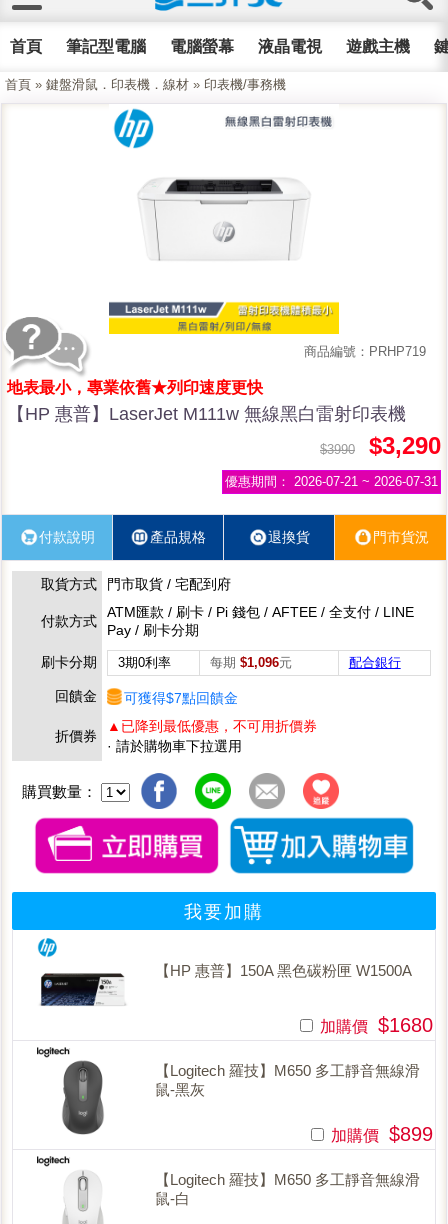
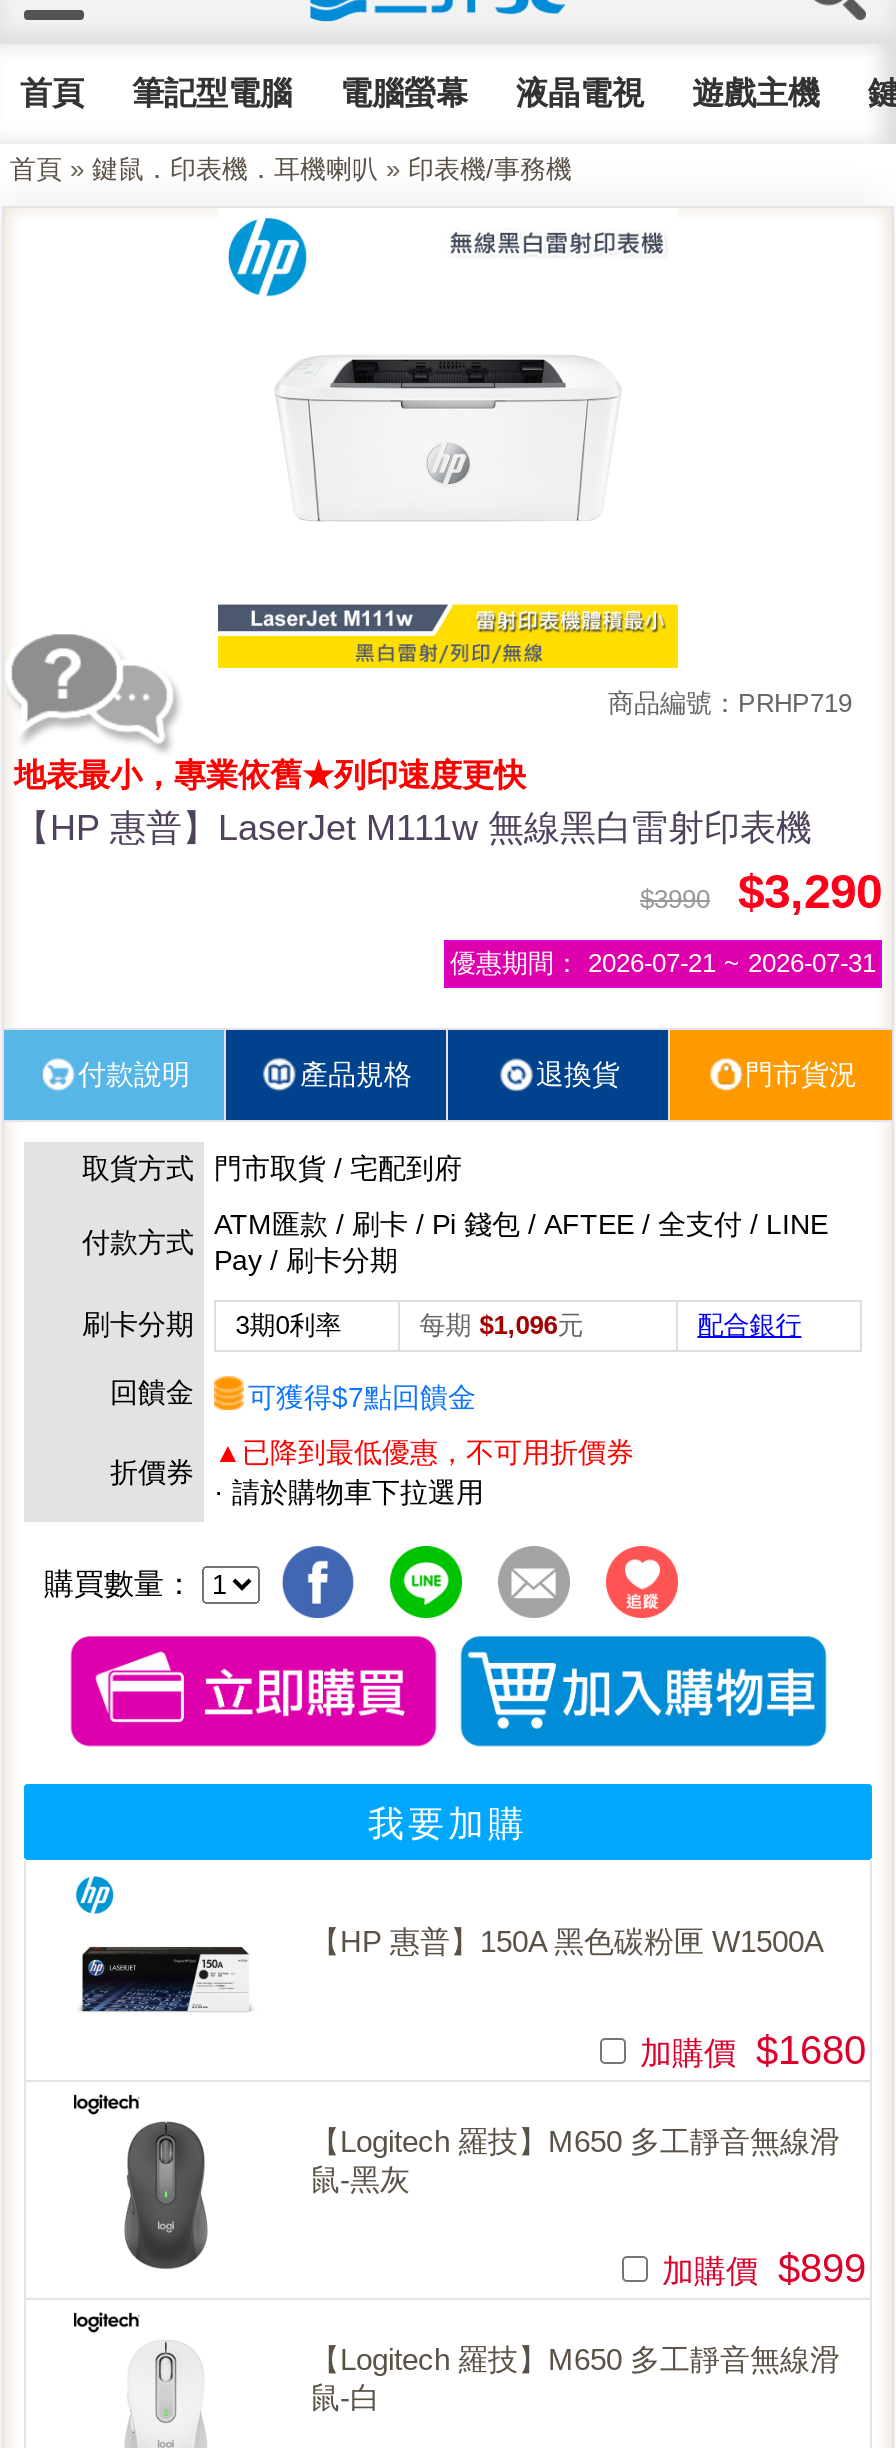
[5,77,286,92] 首頁»鍵盤滑鼠．印表機．線材»印表機/事務機 -> [10,154,572,184] 首頁»鍵鼠．印表機．耳機喇叭»印表機/事務機

